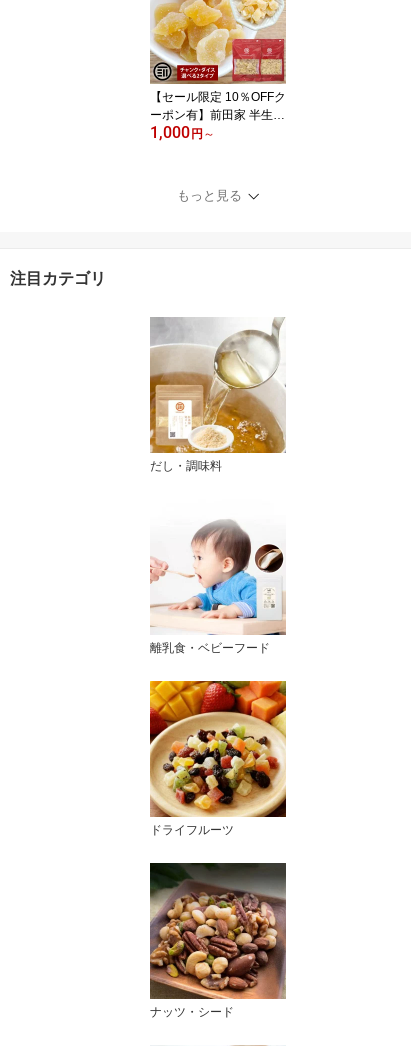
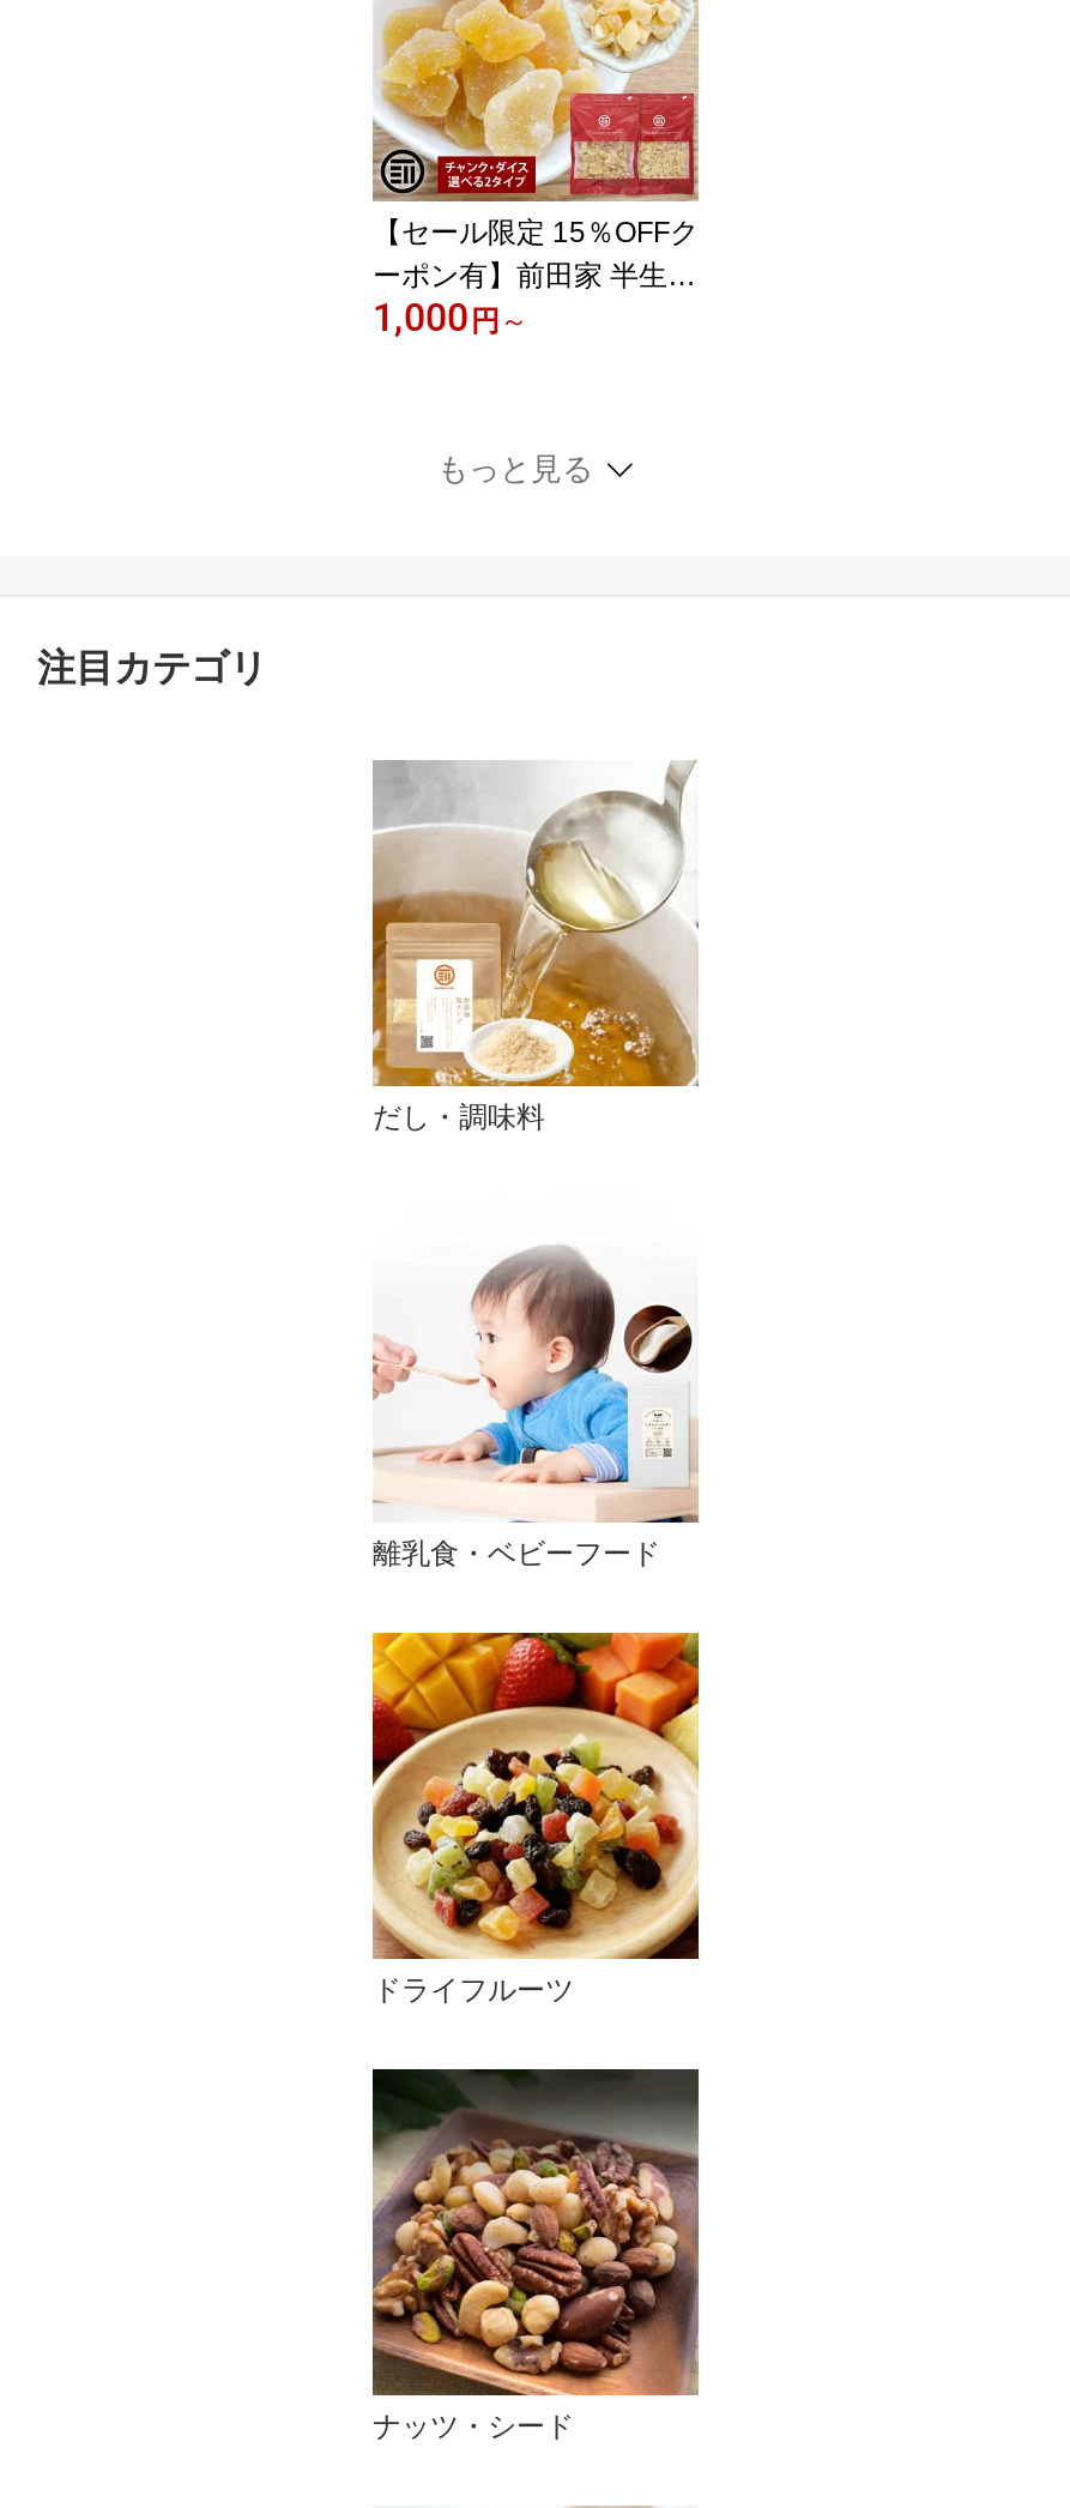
[150,90,286,104] 【セール限定 10％OFFク -> [373,216,699,249] 【セール限定 15％OFFク

